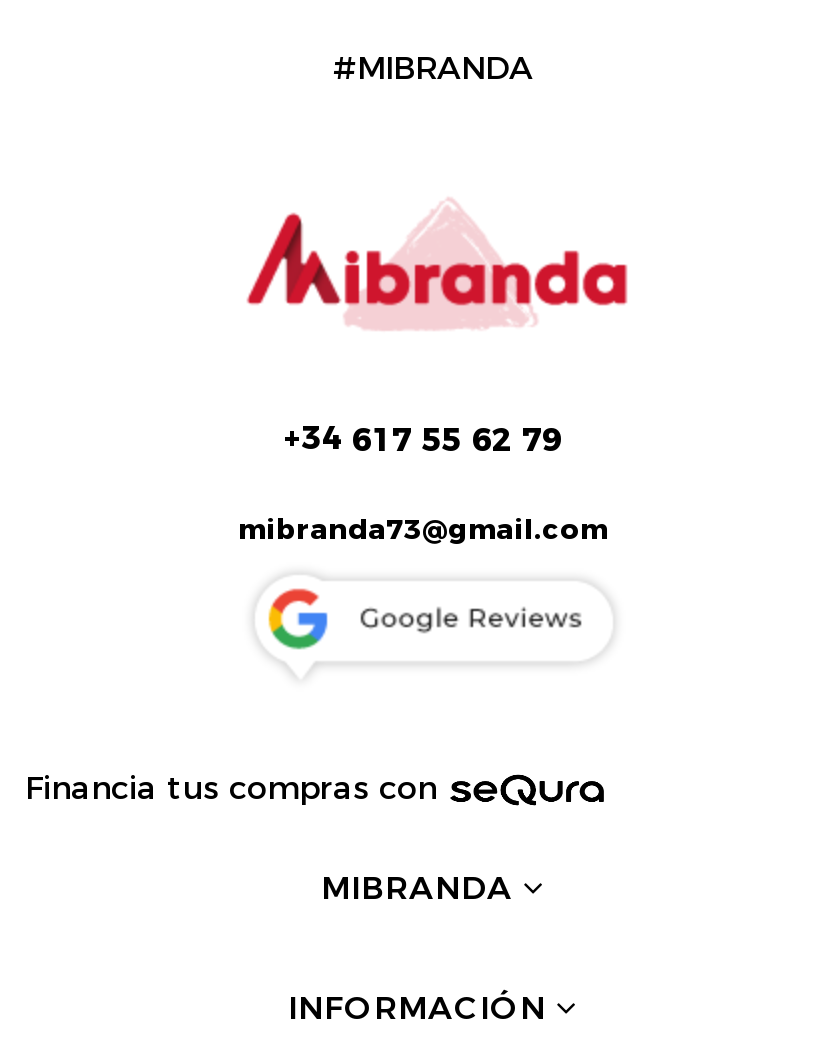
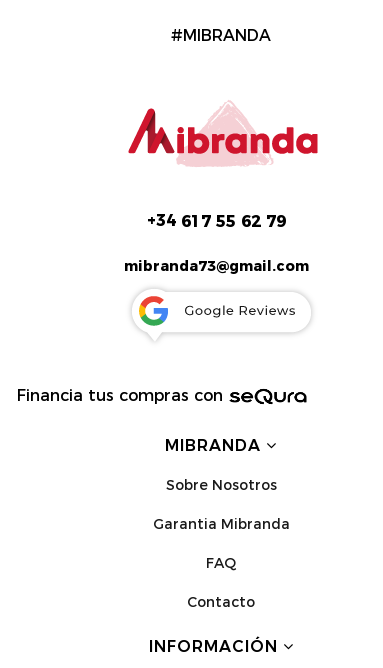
none -> [152,476,289,611] Sobre Nosotros | Garantia Mibranda | FAQ | Contacto

